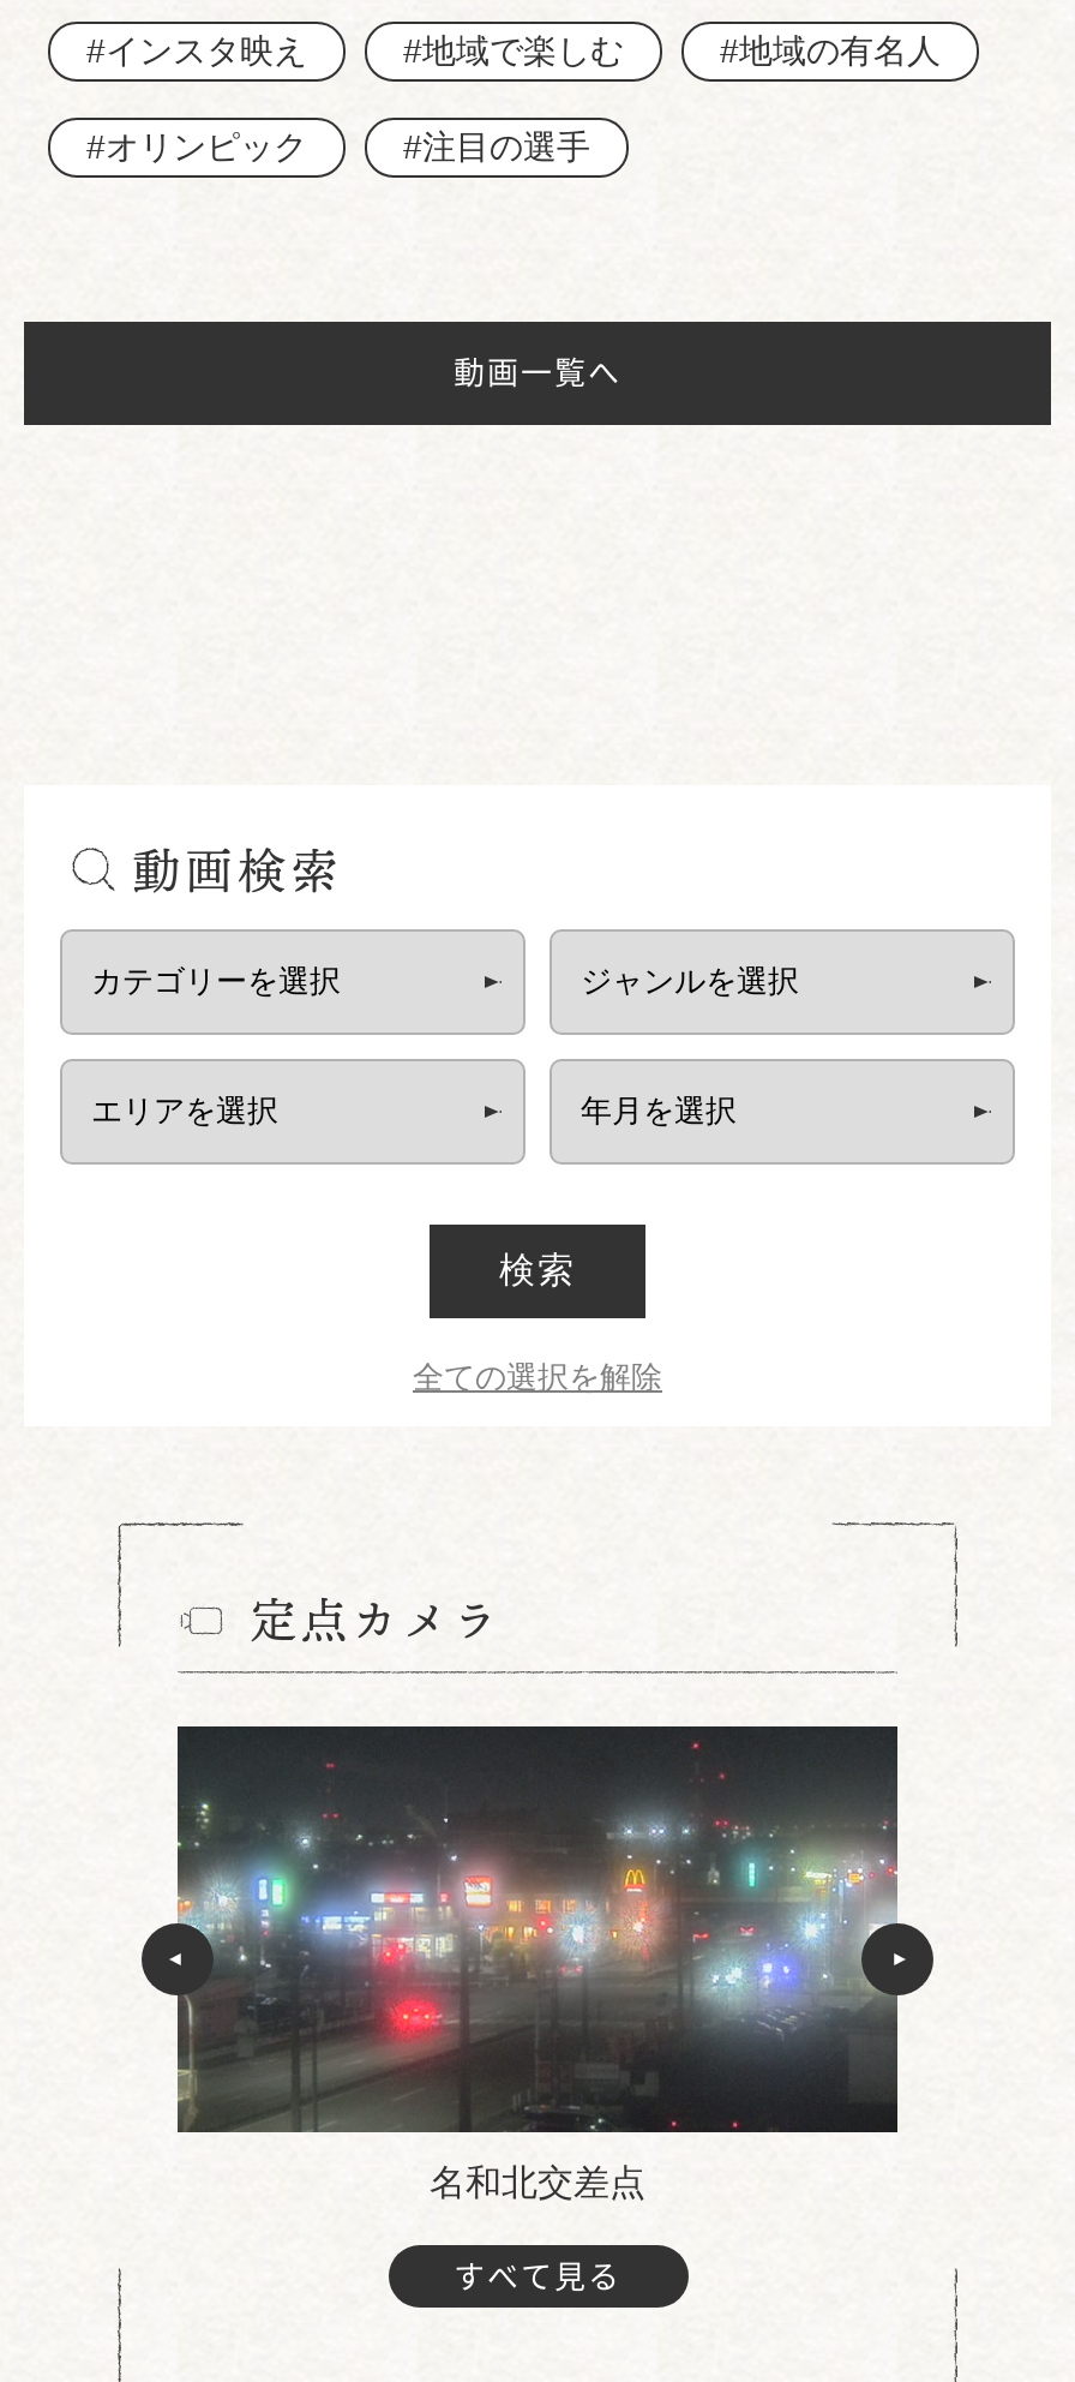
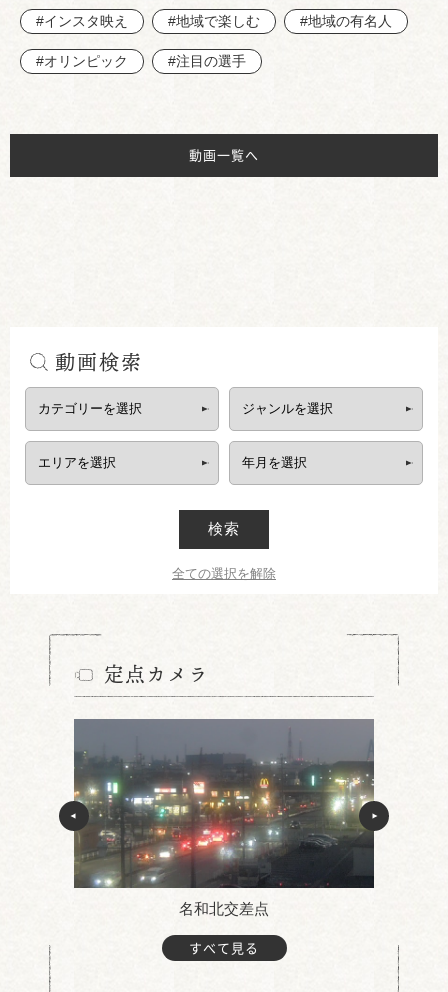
[178,1724,897,2132] [image] -> [74,718,374,888] [image]

